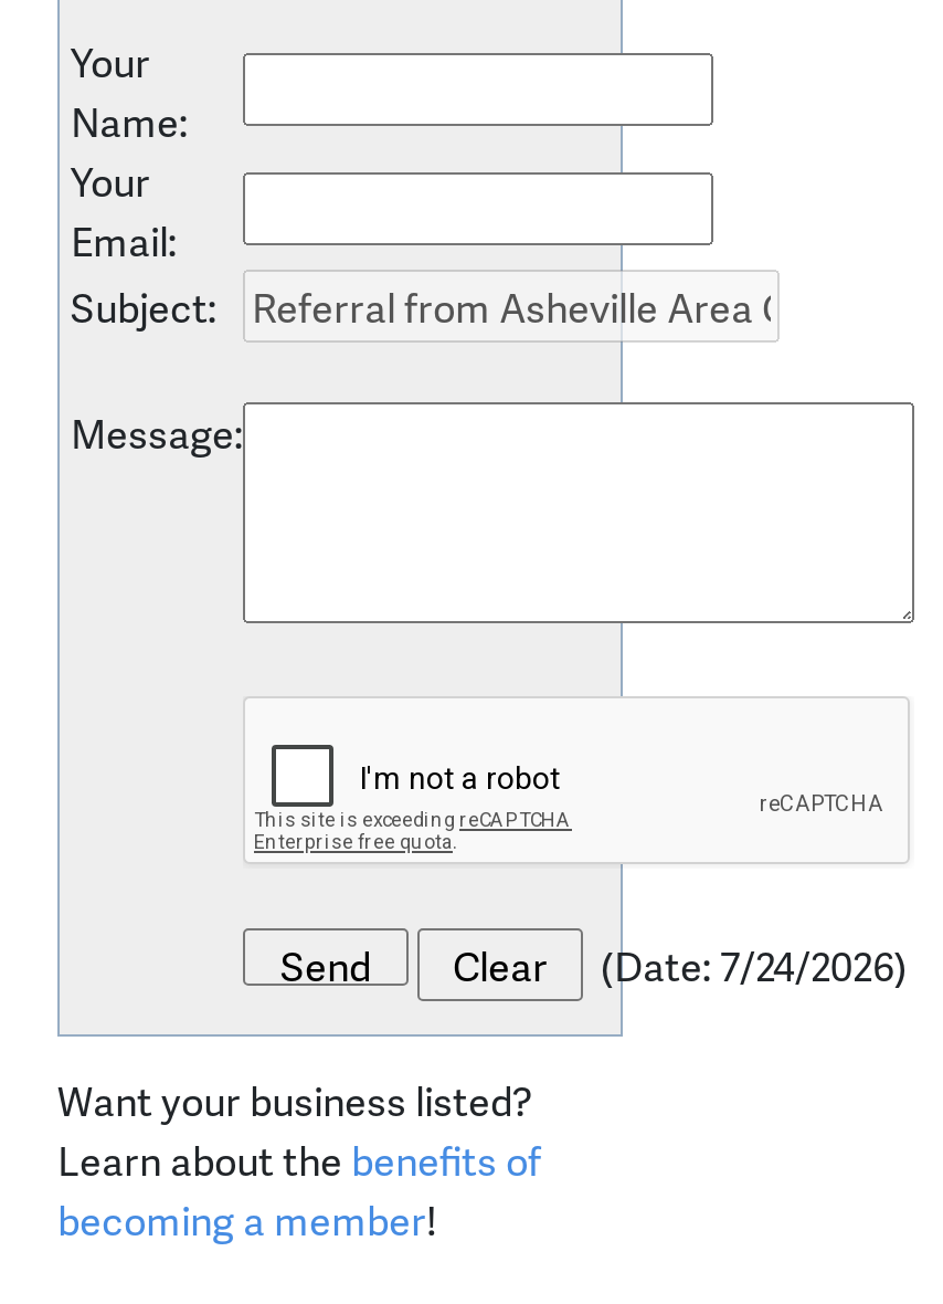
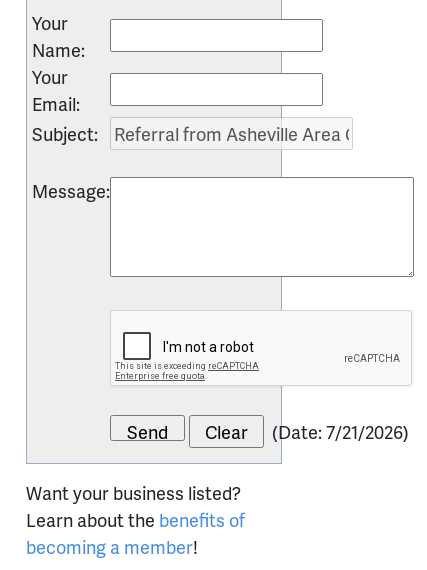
[583,937,908,992] (Date: 7/24/2026) -> [264,419,409,444] (Date: 7/21/2026)

